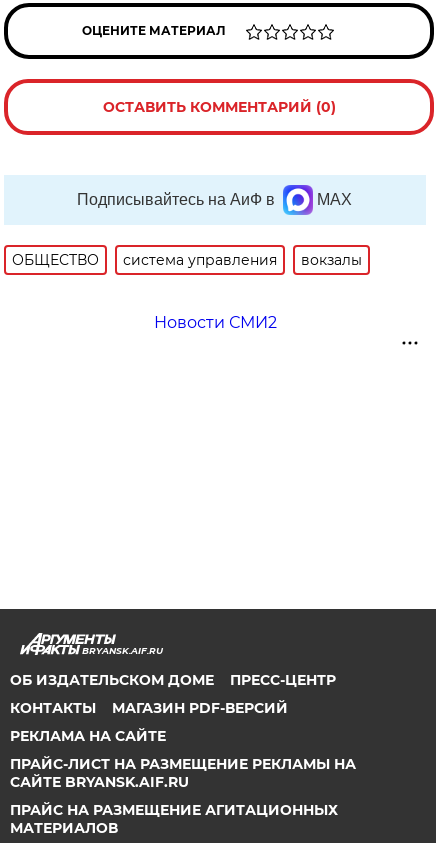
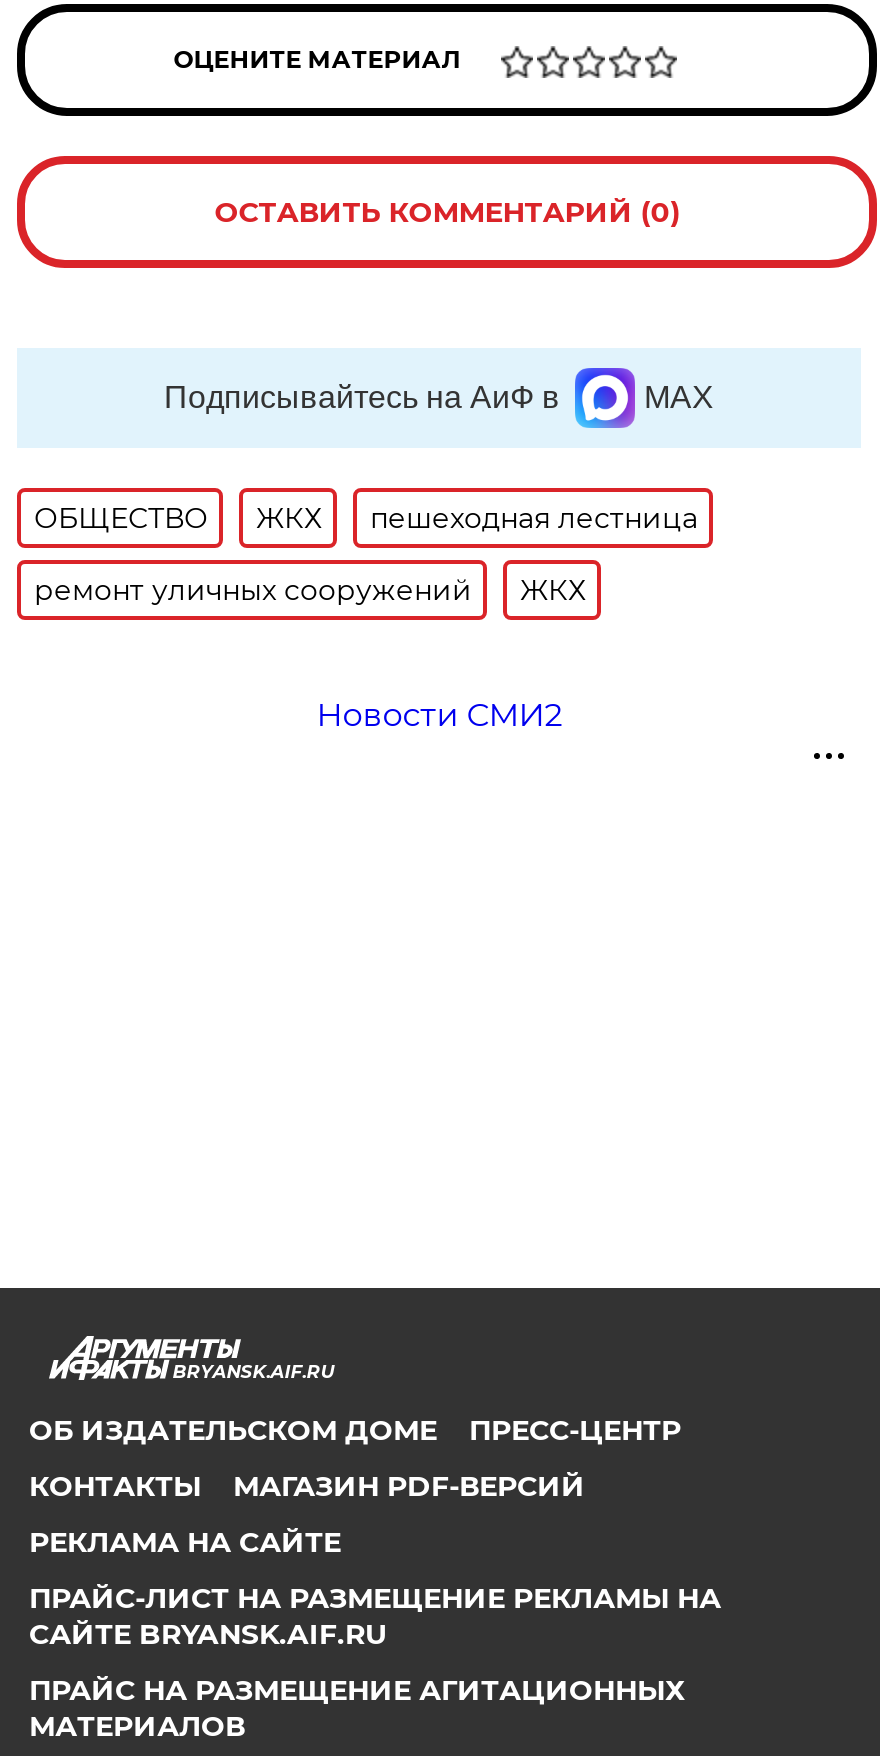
[123,251,362,269] система управления | вокзалы -> [34,500,698,608] ЖКХ | пешеходная лестница | ремонт уличных сооружений | ЖКХ

